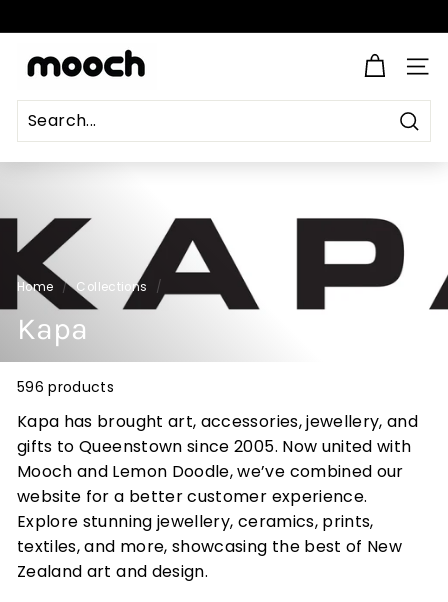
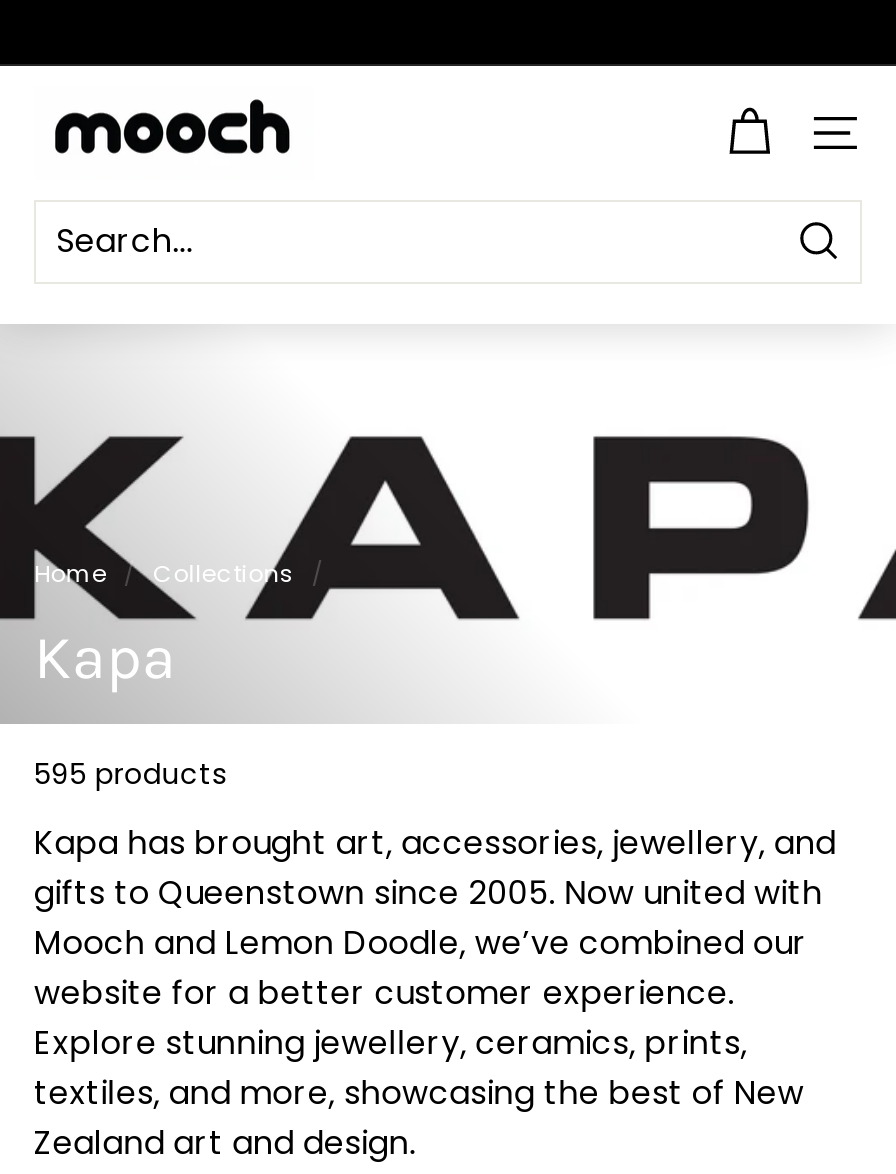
[17,377,114,397] 596 products -> [34,753,226,793] 595 products

